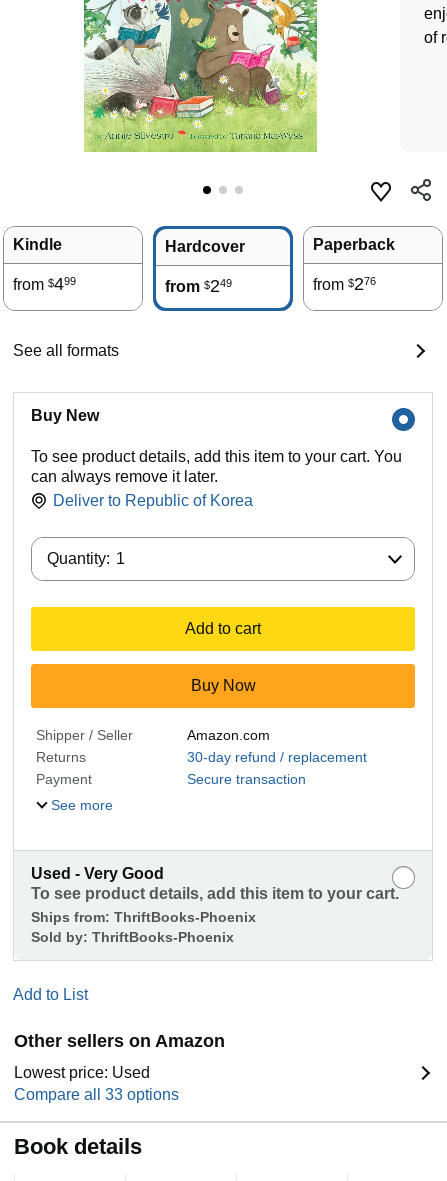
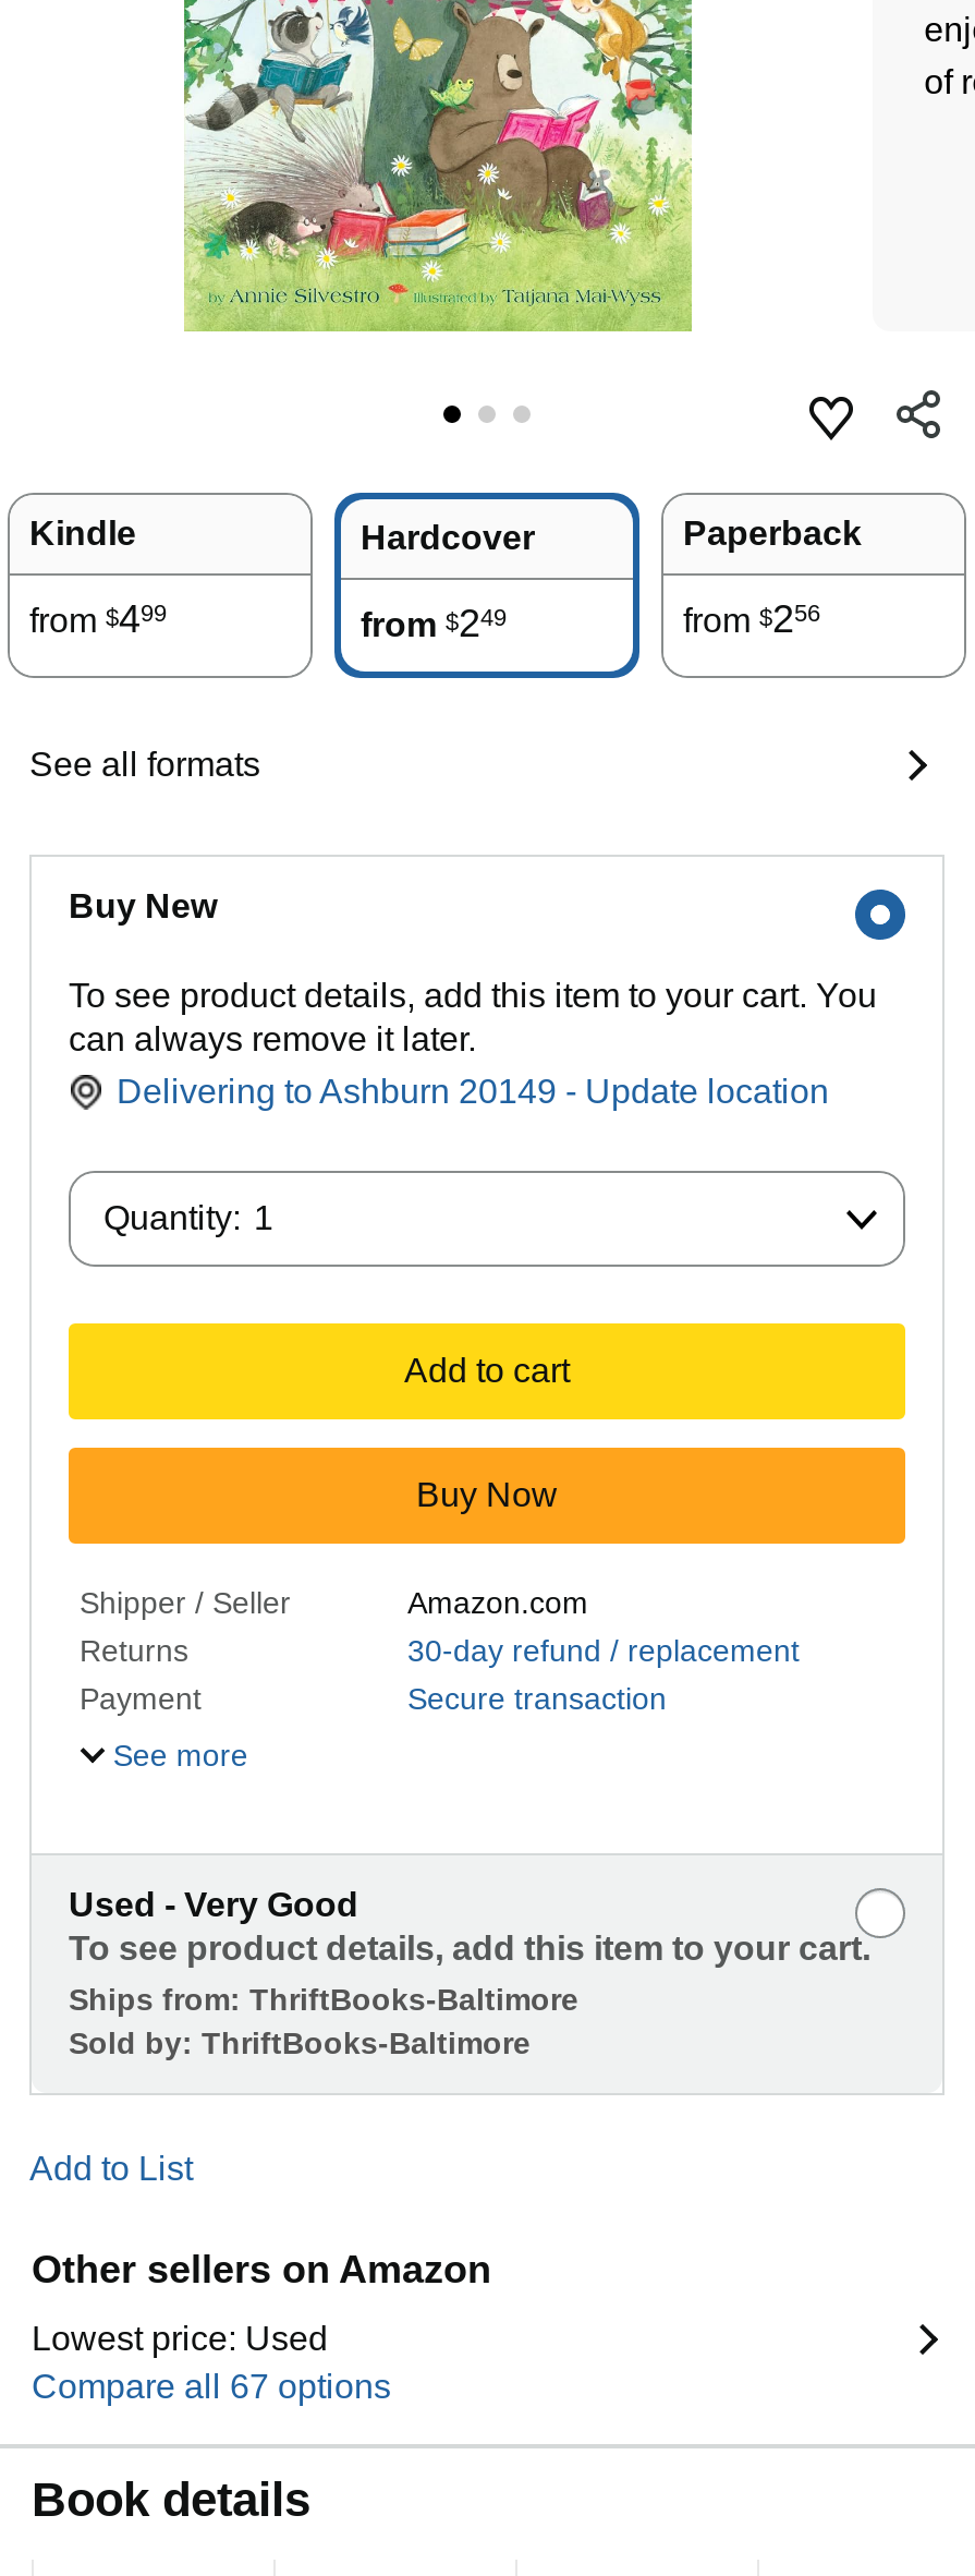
[313,274,376,294] from $276 -> [683,598,820,641] from $256
[53,492,253,509] Deliver to Republic of Korea -> [117,1073,829,1110] Delivering to Ashburn 20149 - Update location
[31,909,256,925] Ships from: ThriftBooks-Phoenix -> [69,1982,578,2017] Ships from: ThriftBooks-Baltimore
[31,929,234,945] Sold by: ThriftBooks-Phoenix -> [69,2026,531,2061] Sold by: ThriftBooks-Baltimore
[14,1086,179,1103] Compare all 33 options -> [32,2368,391,2405] Compare all 67 options

